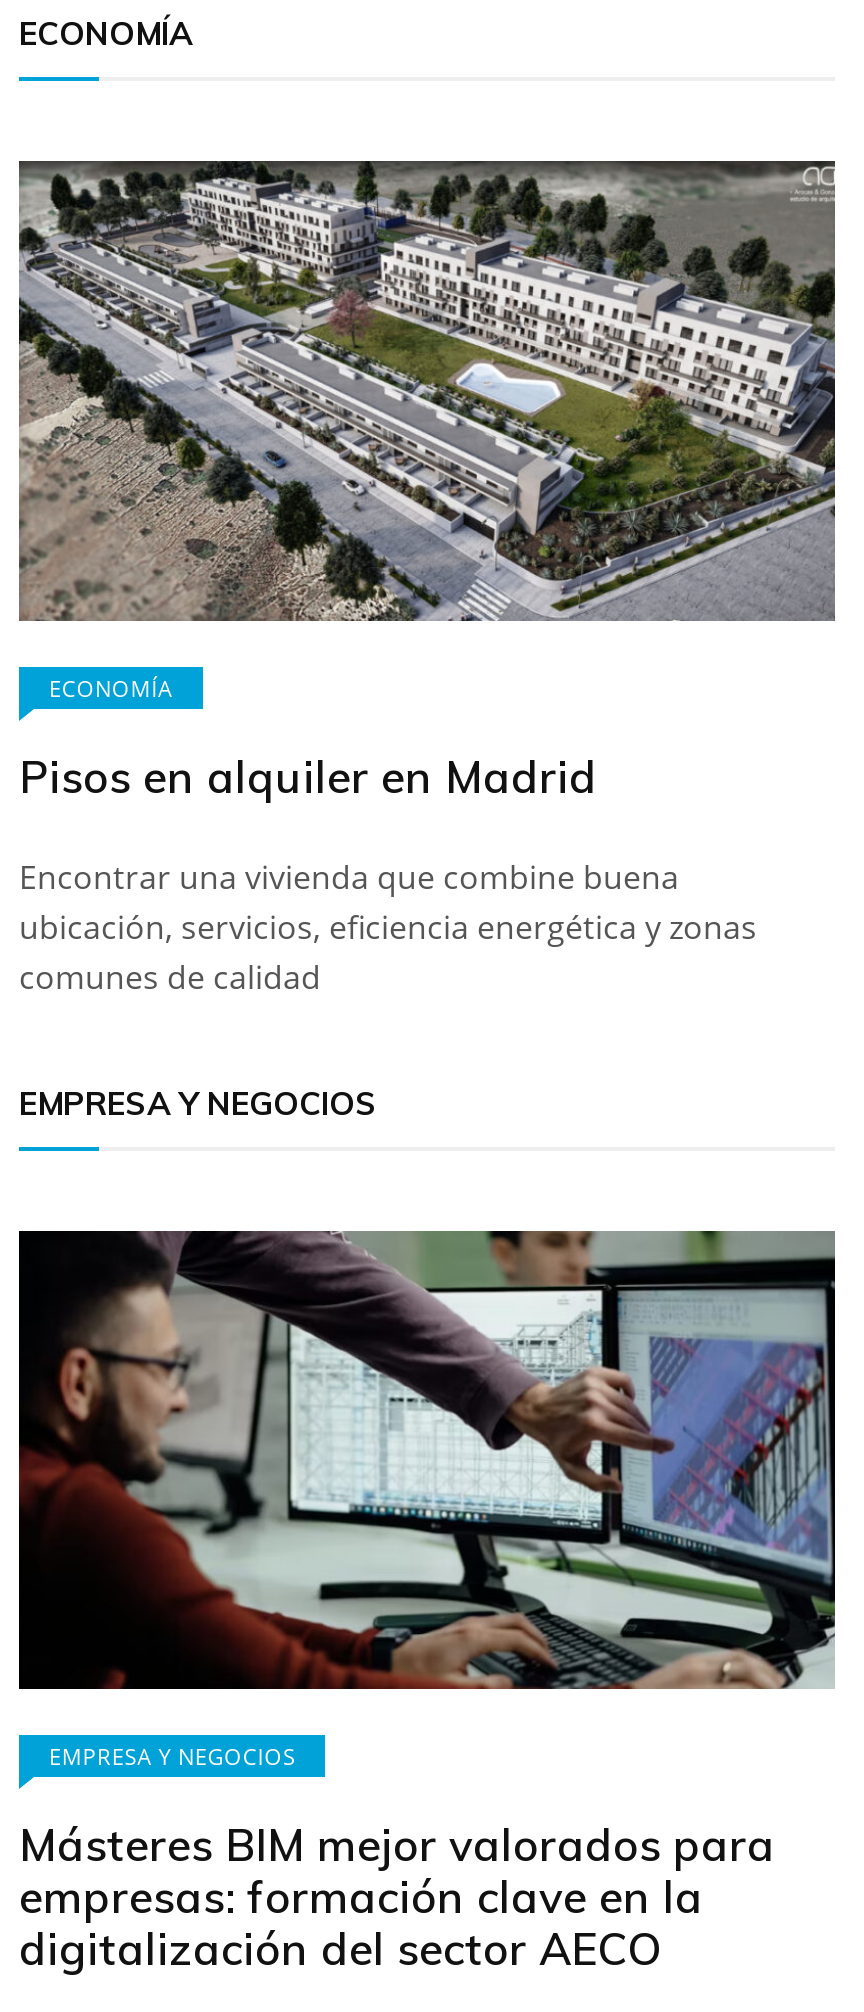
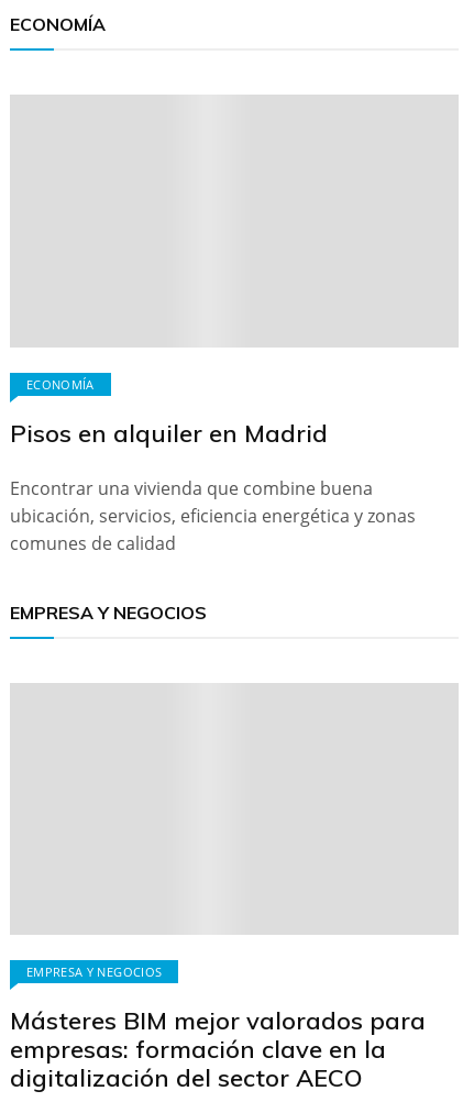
[17,159,837,623] [image] -> none
[17,1229,837,1691] [image] -> none

